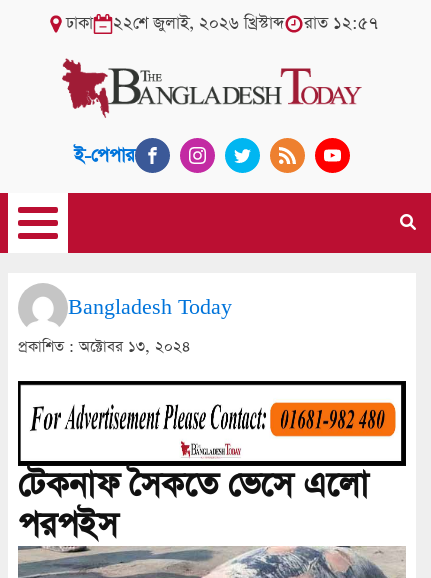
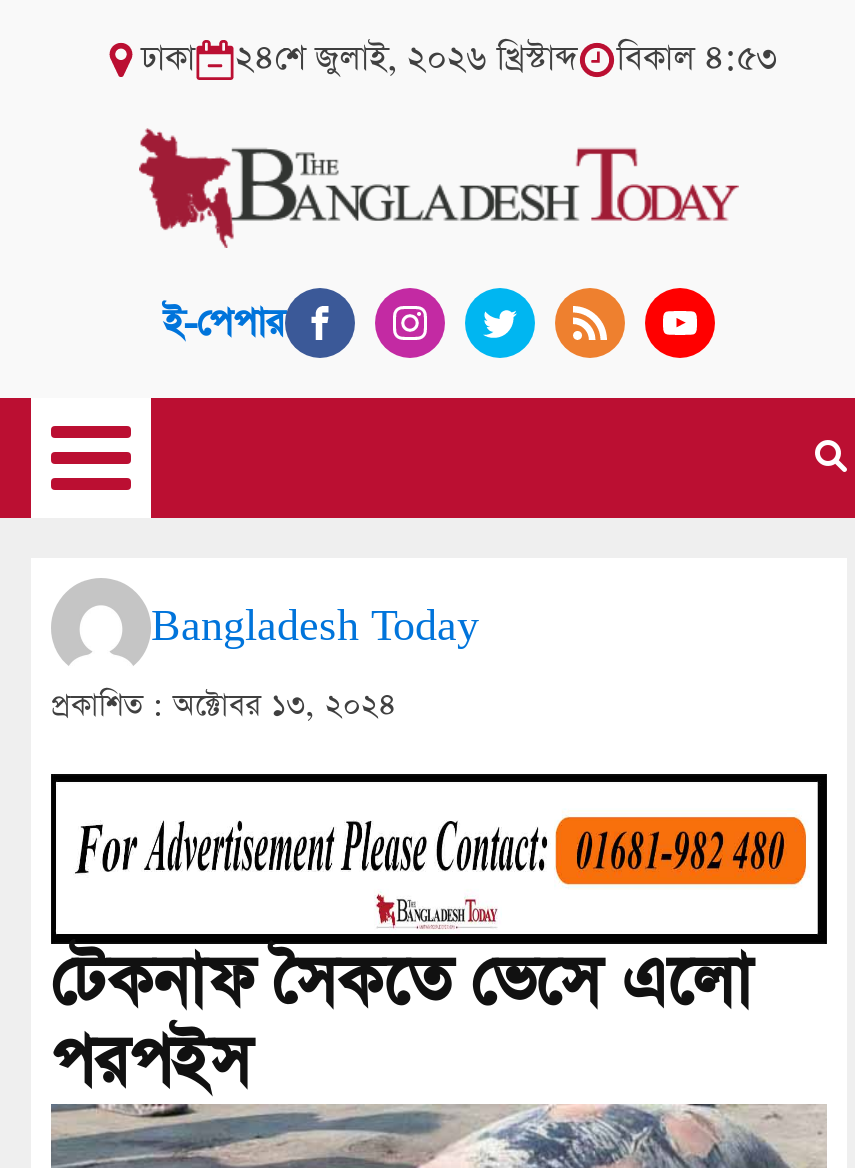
[113,12,378,35] ২২শে জুলাই, ২০২৬ খ্রিস্টাব্দ | রাত ১২:৫৭ -> [235,36,777,82] ২৪শে জুলাই, ২০২৬ খ্রিস্টাব্দ | বিকাল ৪:৫৩

